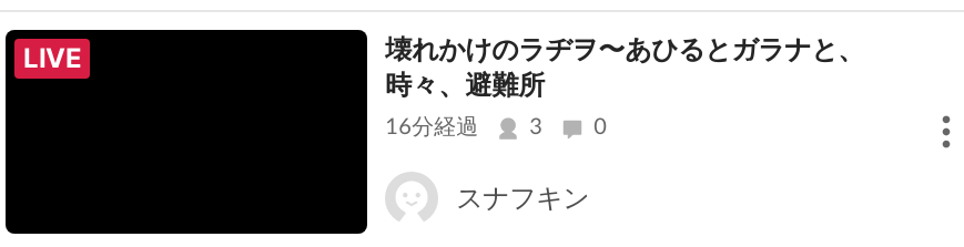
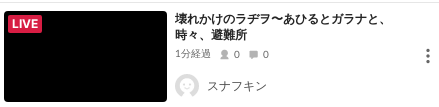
[385,117,478,139] 16分経過 -> [175,49,211,59] 1分経過
[529,118,543,140] 3 -> [234,50,240,60] 0

